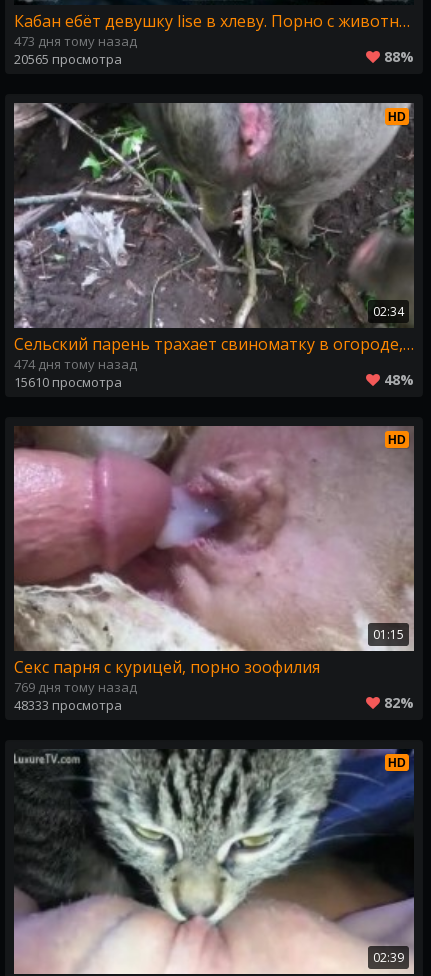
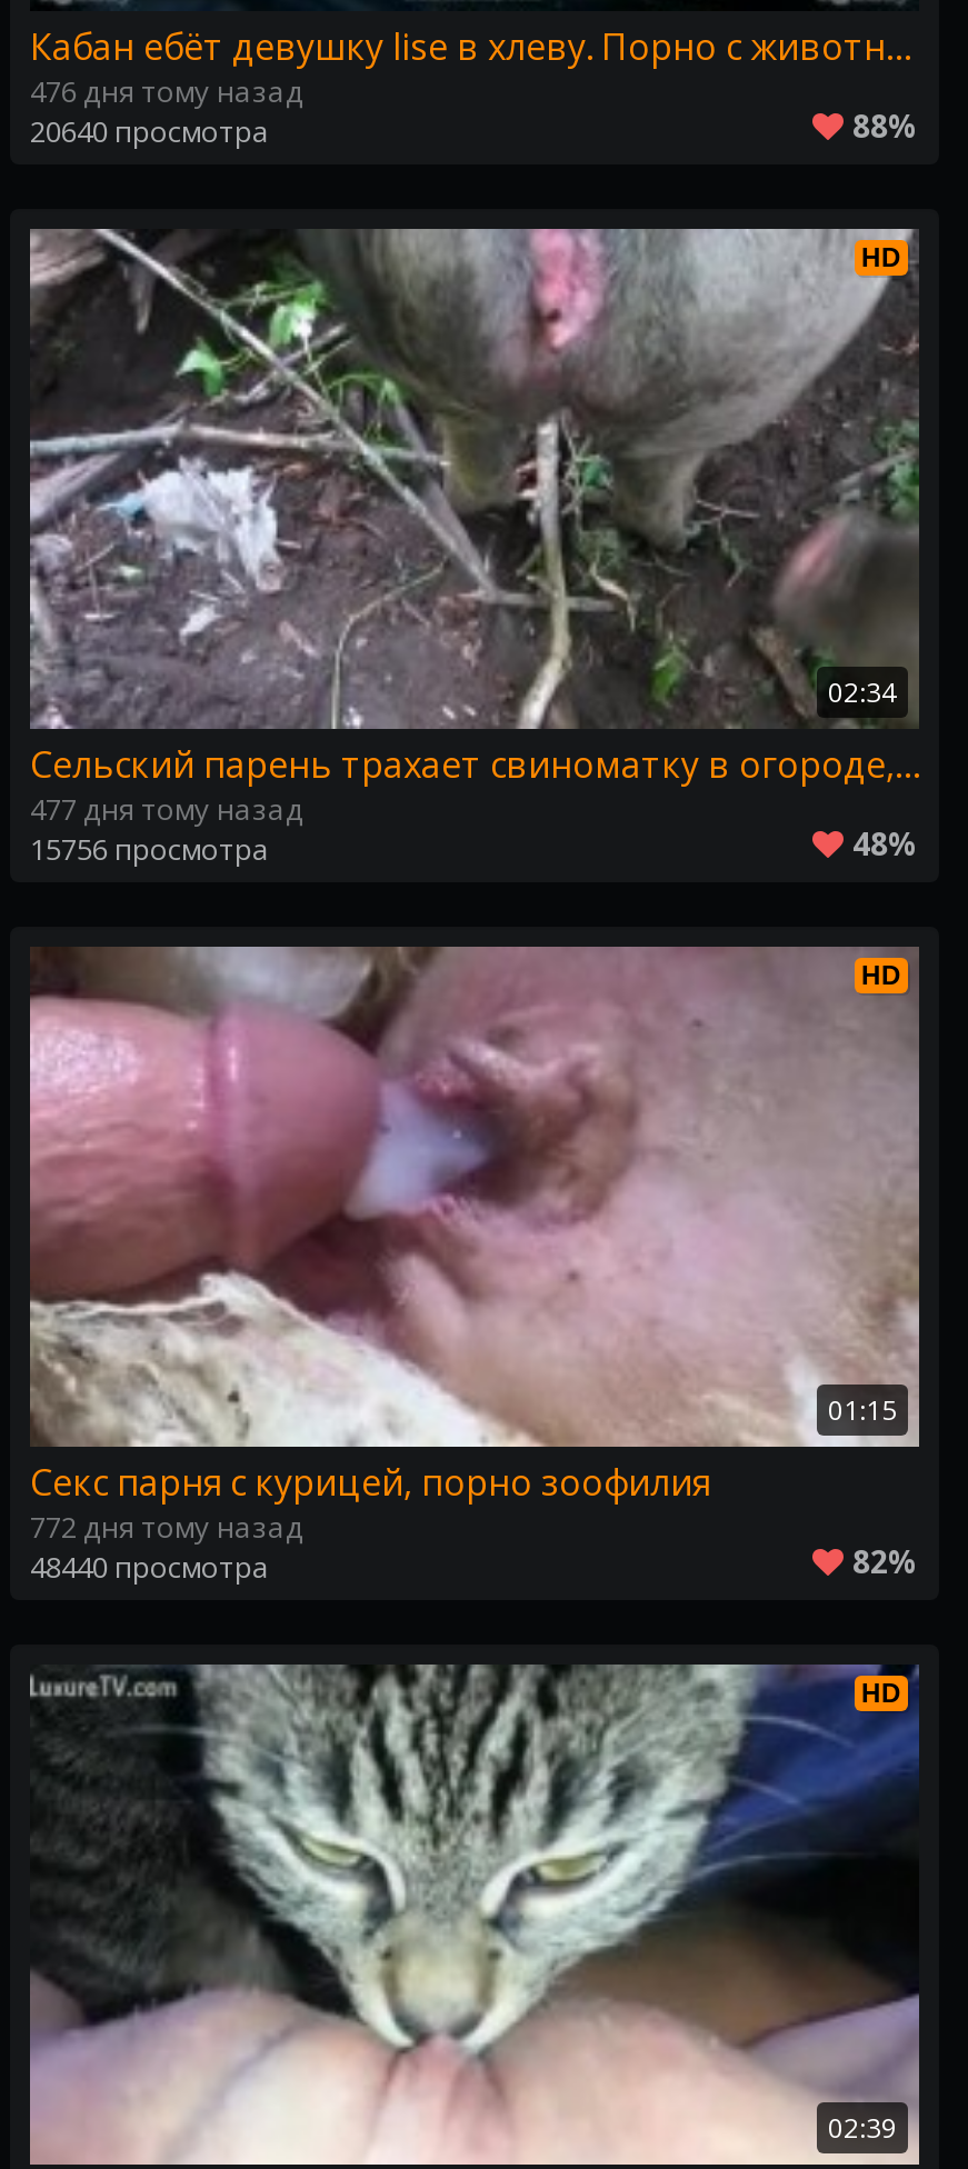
[14,32,137,50] 473 дня тому назад -> [30,71,303,111] 476 дня тому назад
[14,50,122,68] 20565 просмотра -> [30,111,270,151] 20640 просмотра
[14,355,137,373] 474 дня тому назад -> [30,789,303,829] 477 дня тому назад
[14,373,122,391] 15610 просмотра -> [30,829,270,869] 15756 просмотра
[14,678,137,696] 769 дня тому назад -> [30,1507,303,1547] 772 дня тому назад
[14,696,122,714] 48333 просмотра -> [30,1547,270,1587] 48440 просмотра

